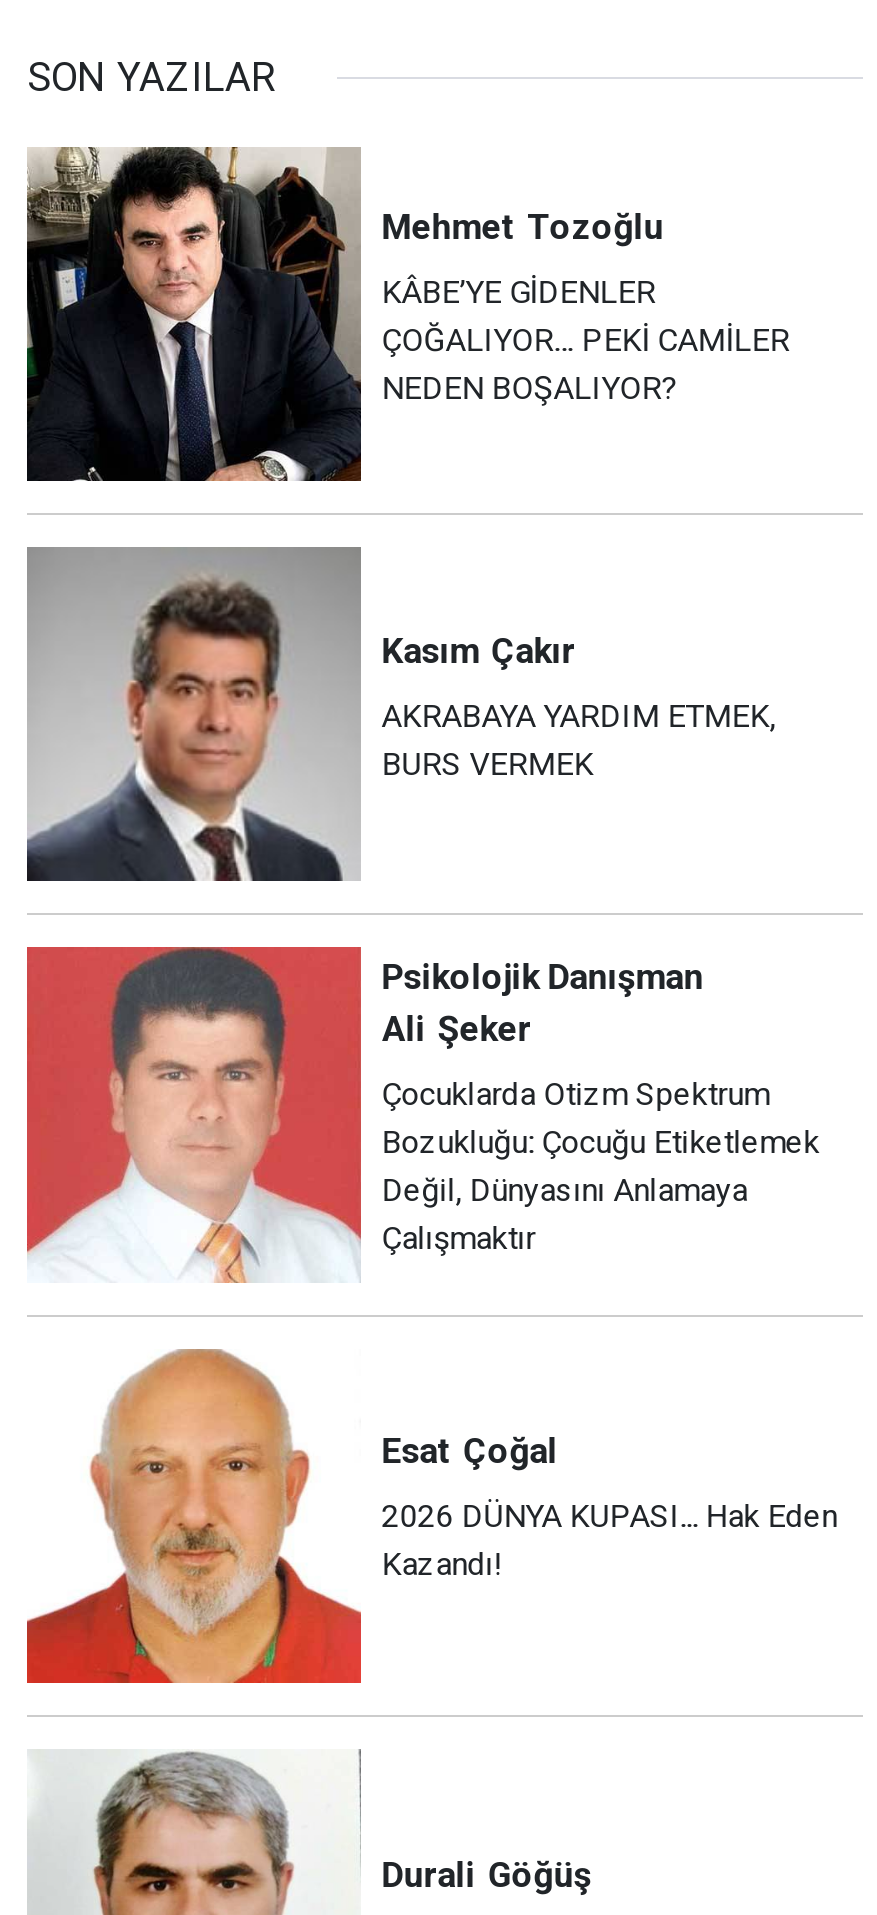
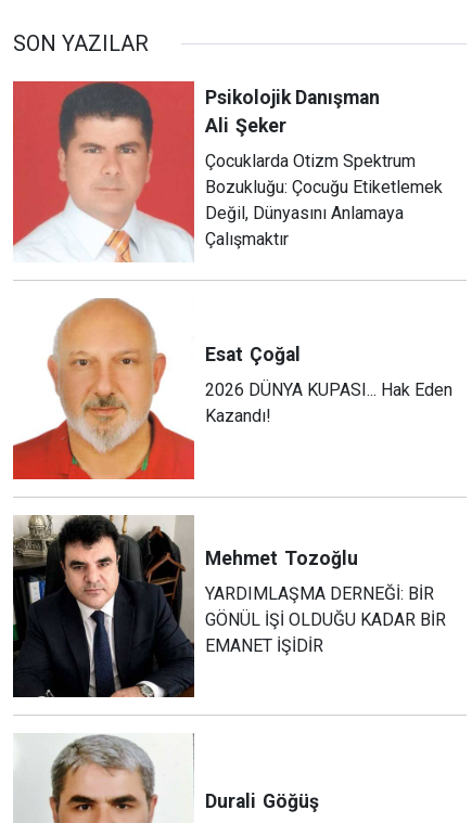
moved [25,145,663,483] -> [12,514,358,698]: [image] | Mehmet Tozoğlu
[381,272,789,406] KÂBE’YE GİDENLER | ÇOĞALIYOR… PEKİ CAMİLER | NEDEN BOŞALIYOR? -> none
[25,545,775,883] [image] | Kasım Çakır | AKRABAYA YARDIM ETMEK, | BURS VERMEK -> none
moved [27,945,837,1583] -> [13,80,453,426]: [image] | Psikolojik Danışman | Ali Şeker | ... | 2026 DÜNYA KUPASI... Hak Eden | Kazandı!
none -> [205,583,446,656] YARDIMLAŞMA DERNEĞİ: BİR | GÖNÜL İŞİ OLDUĞU KADAR BİR | EMANET İŞİDİR

